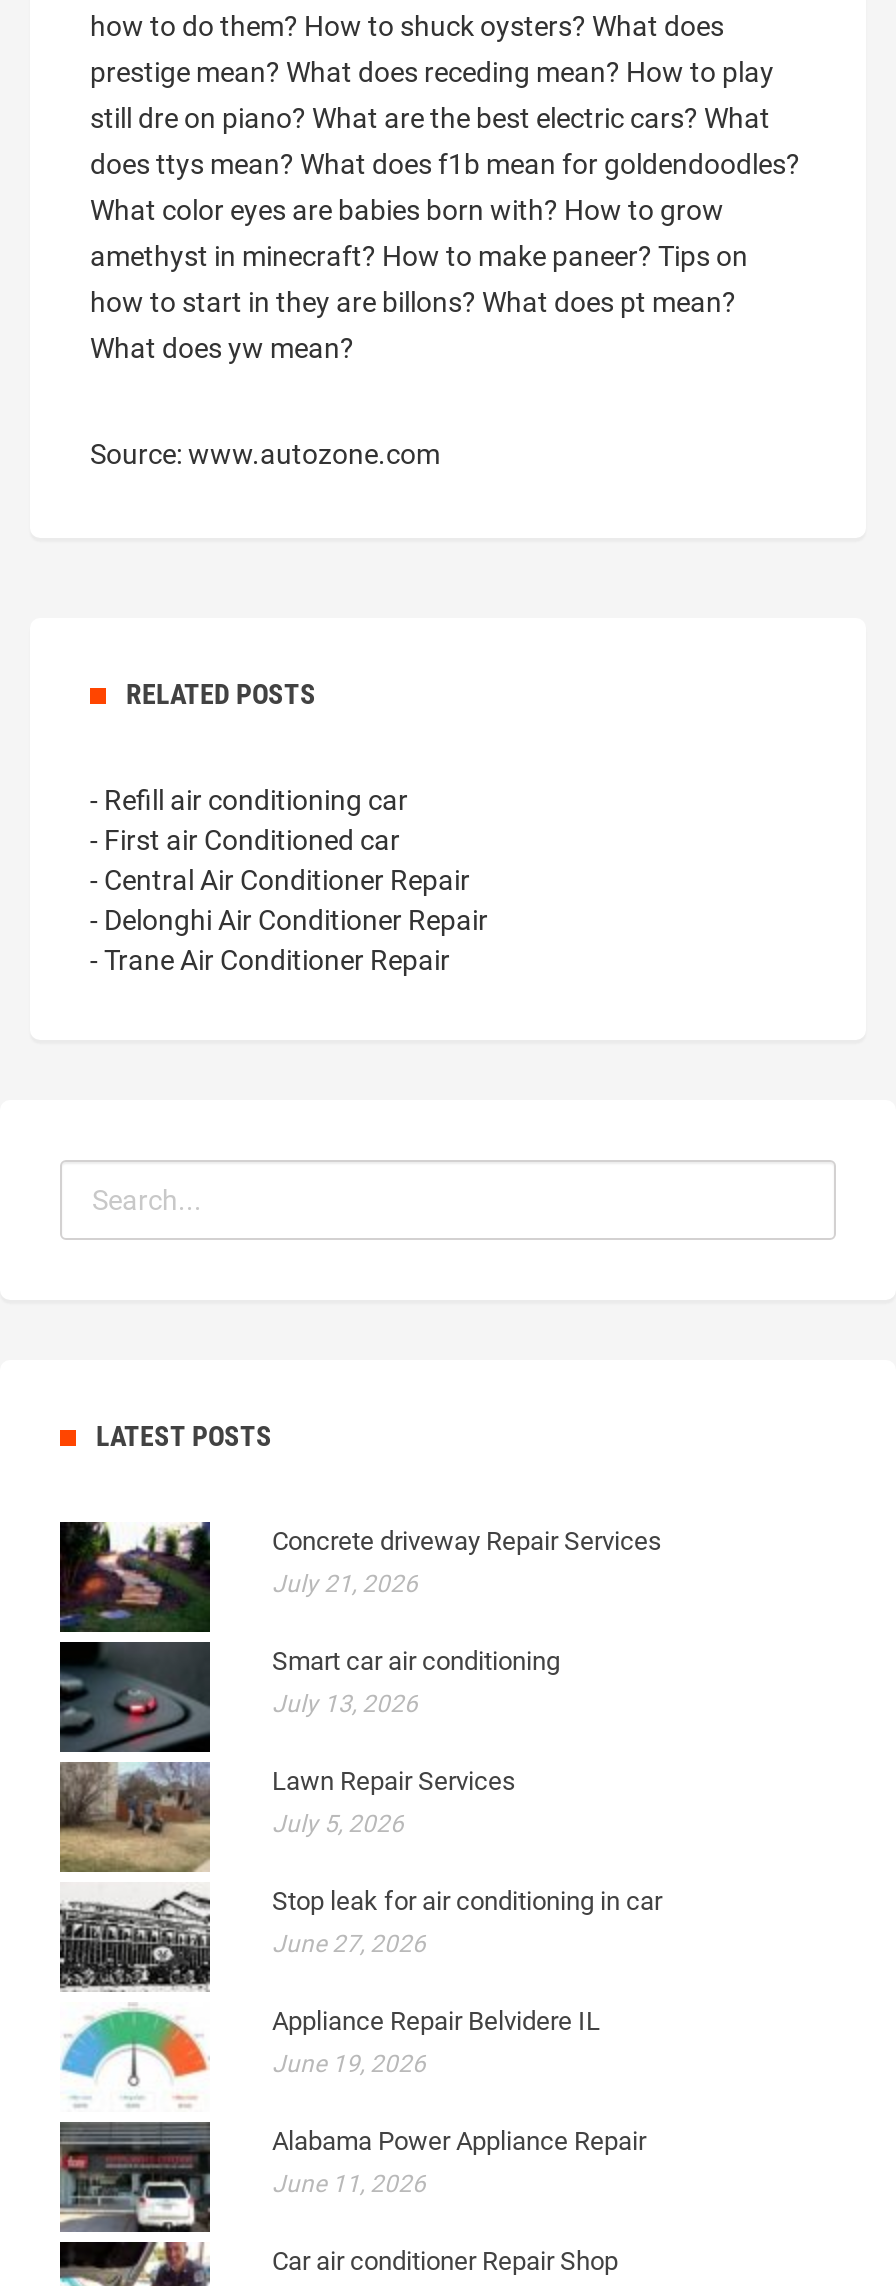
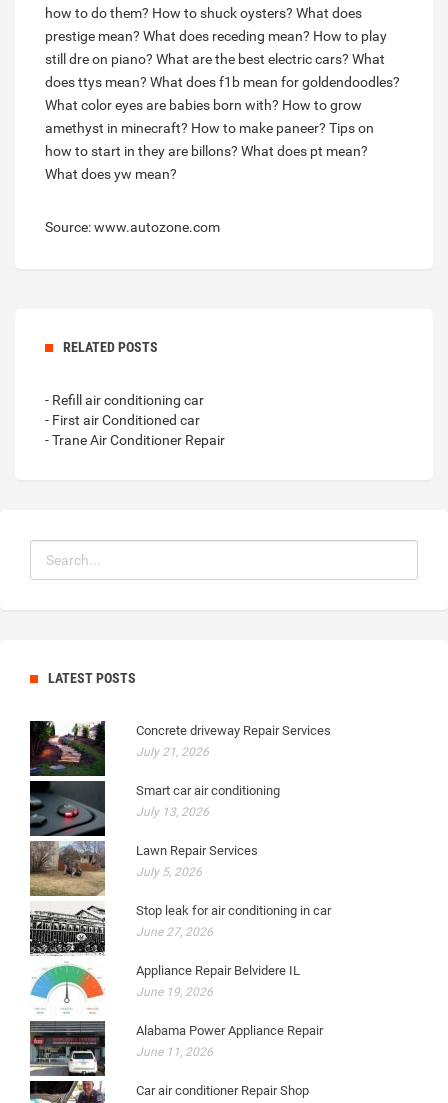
[90,864,488,936] - Central Air Conditioner Repair | - Delonghi Air Conditioner Repair -> none

